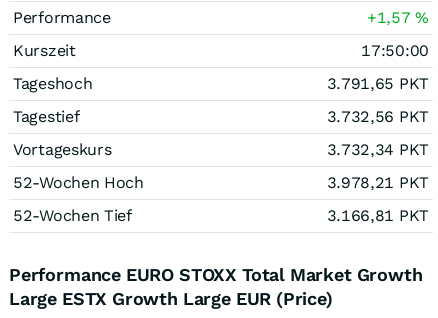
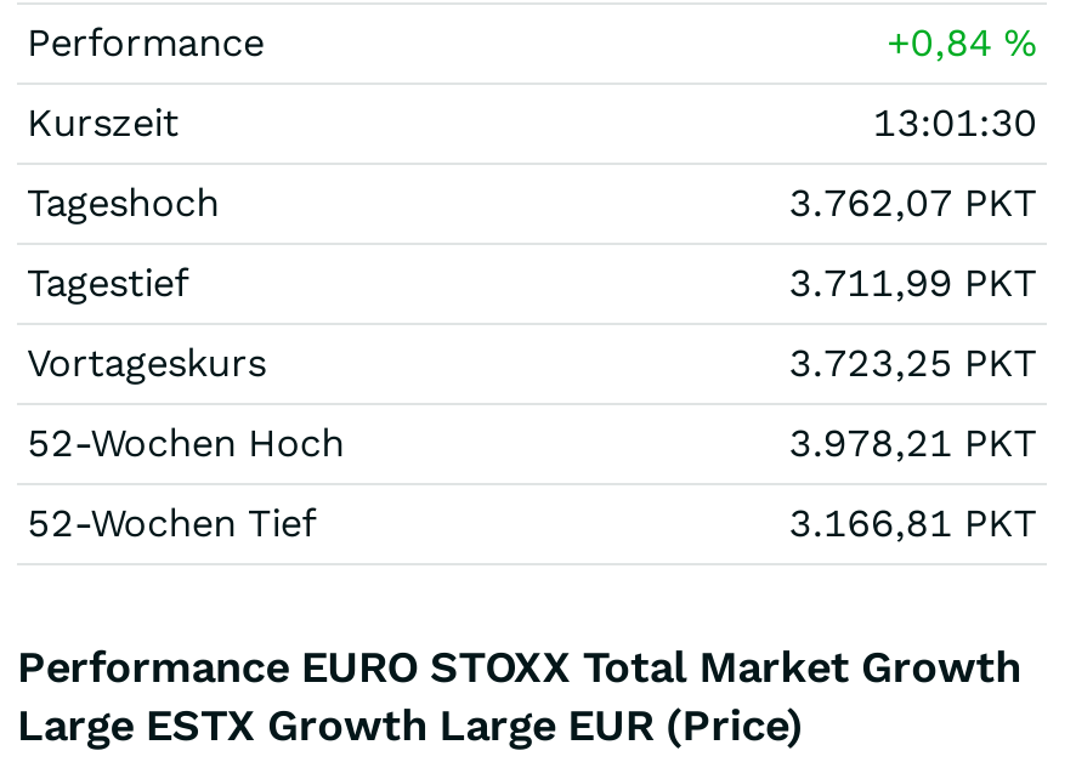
[367,8,429,27] +1,57% -> [887,19,1037,66] +0,84%
[361,41,429,60] 17:50:00 -> [873,99,1037,146] 13:01:30
[327,74,429,93] 3.791,65 PKT -> [788,180,1037,226] 3.762,07 PKT
[327,107,429,126] 3.732,56 PKT -> [788,260,1037,306] 3.711,99 PKT
[327,140,429,159] 3.732,34 PKT -> [788,340,1037,386] 3.723,25 PKT

